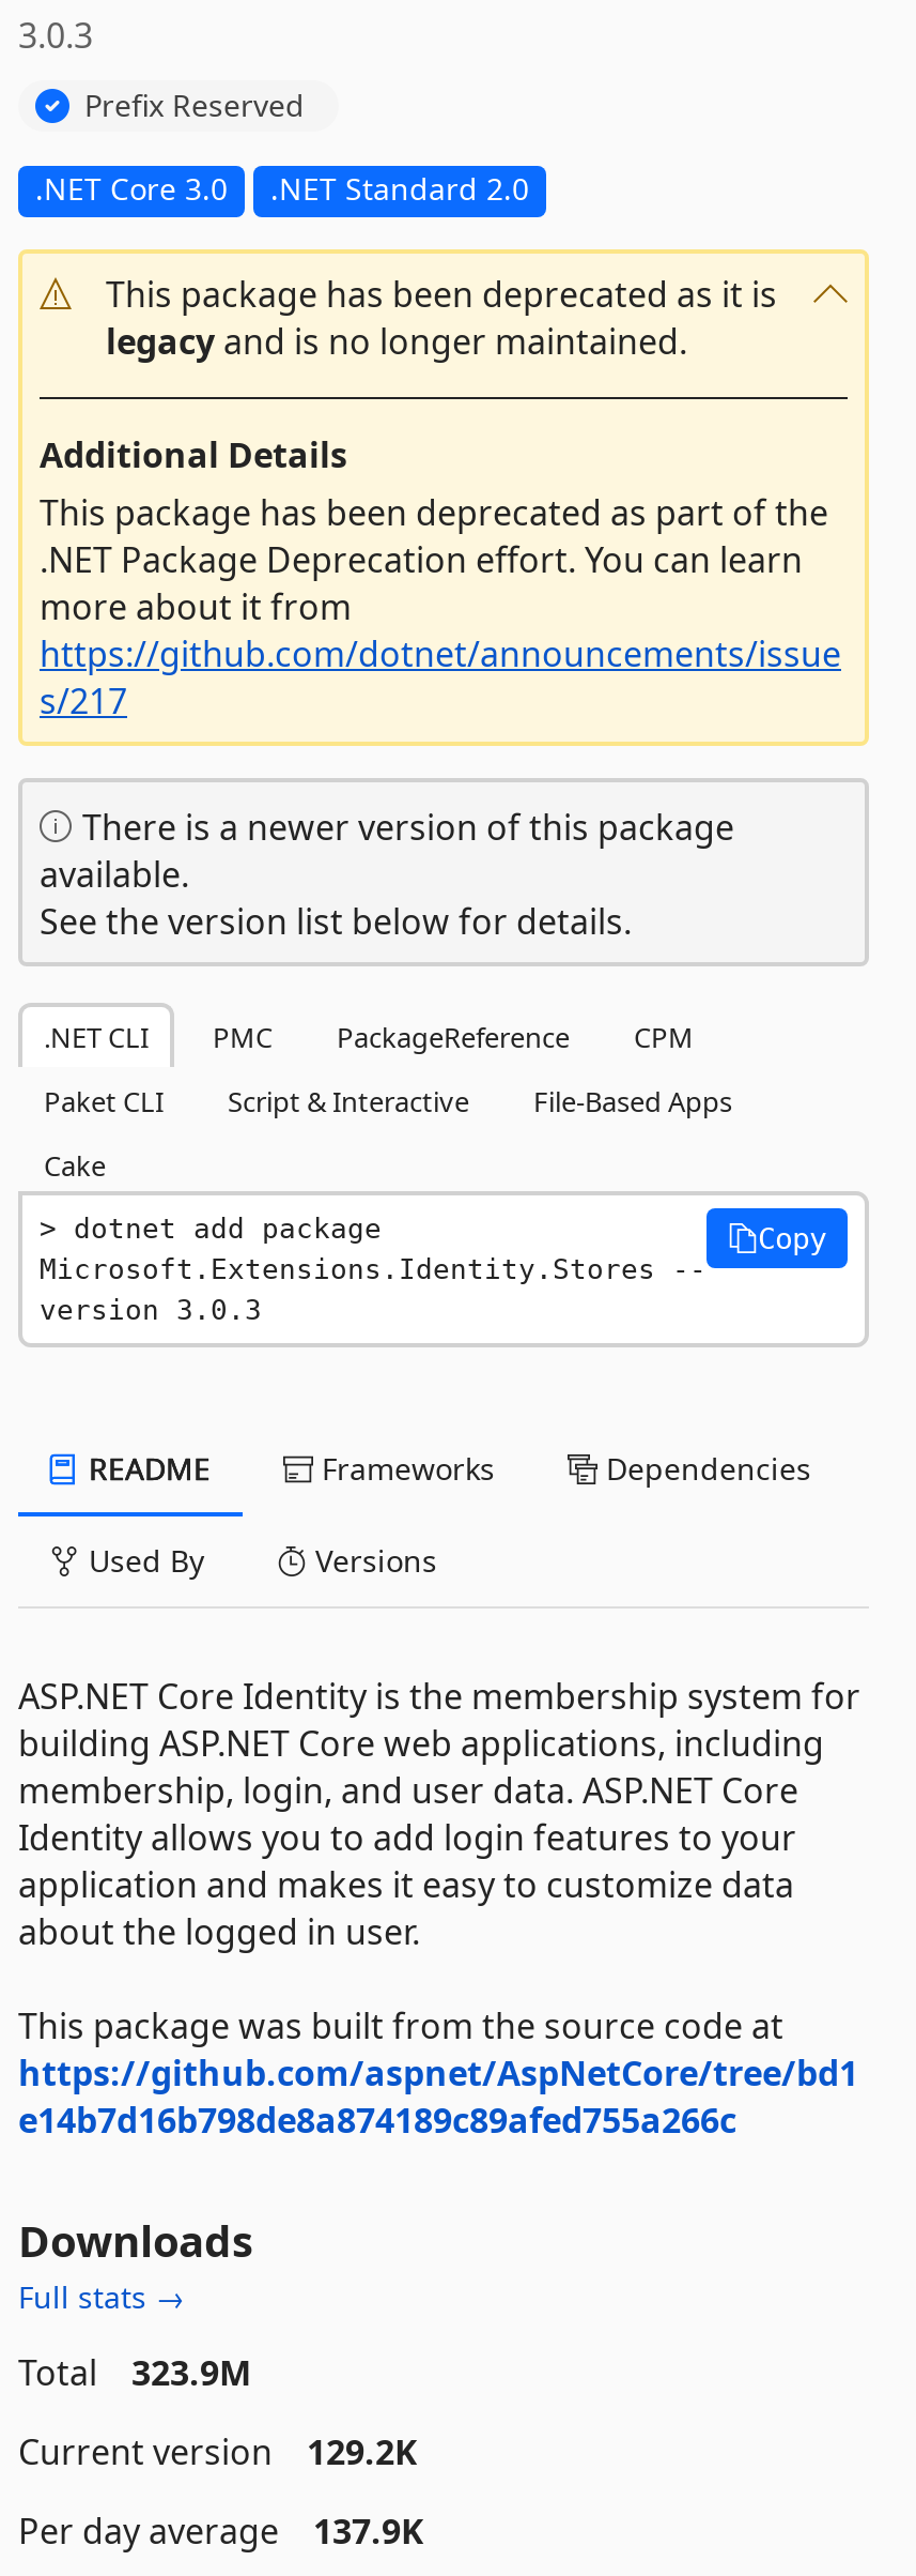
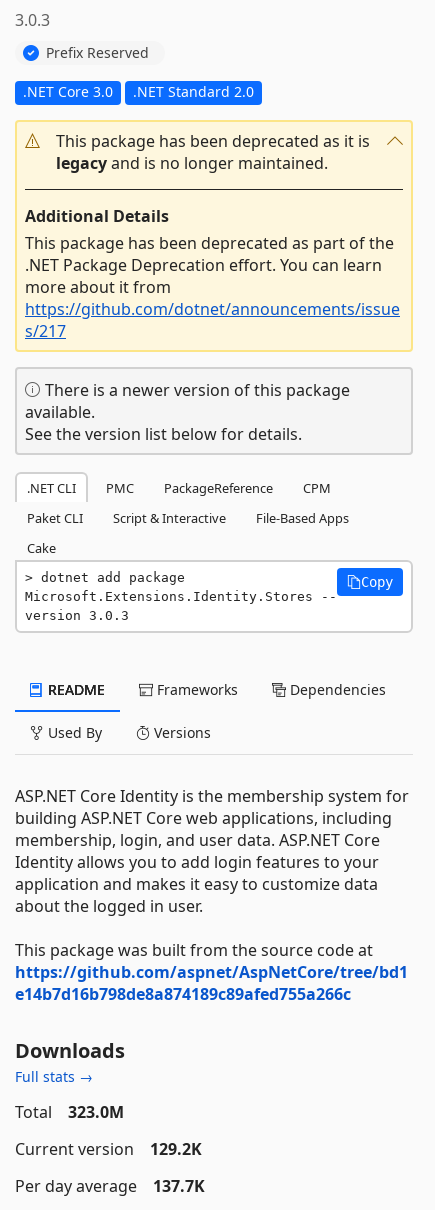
[18,2348,251,2396] Total 323.9M -> [15,1101,124,1123] Total 323.0M
[18,2507,424,2554] Per day average 137.9K -> [15,1175,205,1197] Per day average 137.7K

